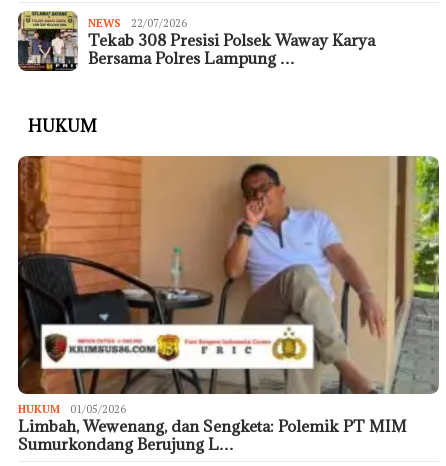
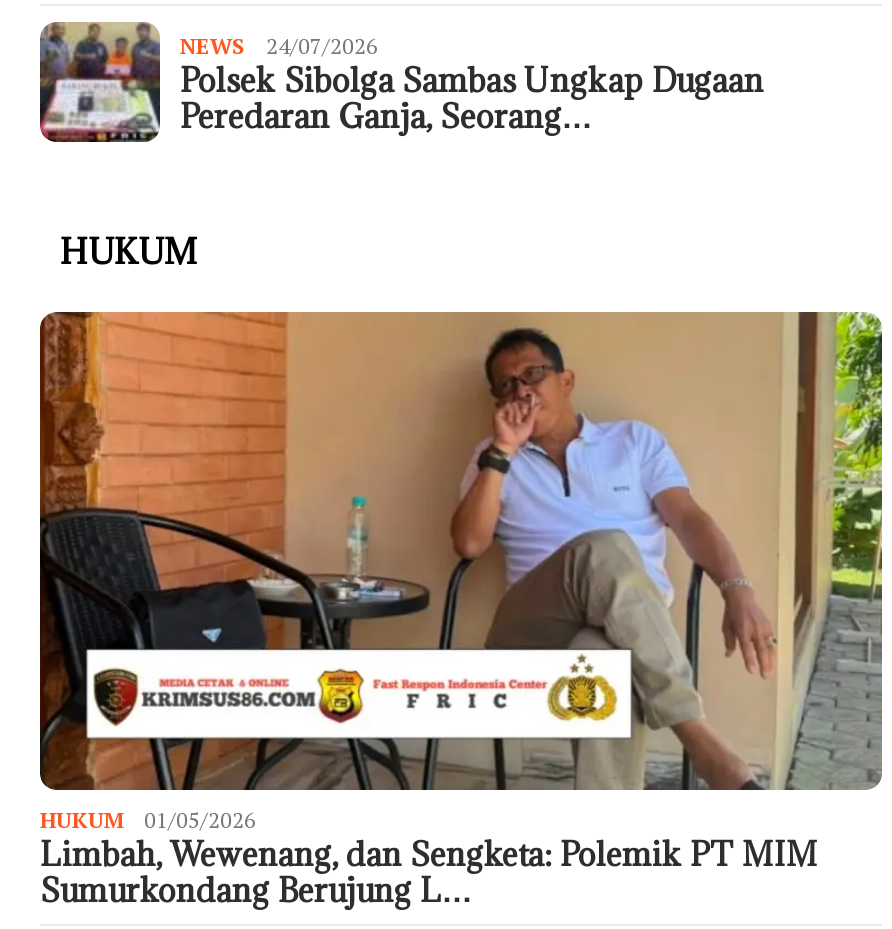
[18,11,375,71] [image] | 22/07/2026 | Tekab 308 Presisi Polsek Waway Karya | Bersama Polres Lampung … -> [40,22,764,142] [image] | 24/07/2026 | Polsek Sibolga Sambas Ungkap Dugaan | Peredaran Ganja, Seorang…

